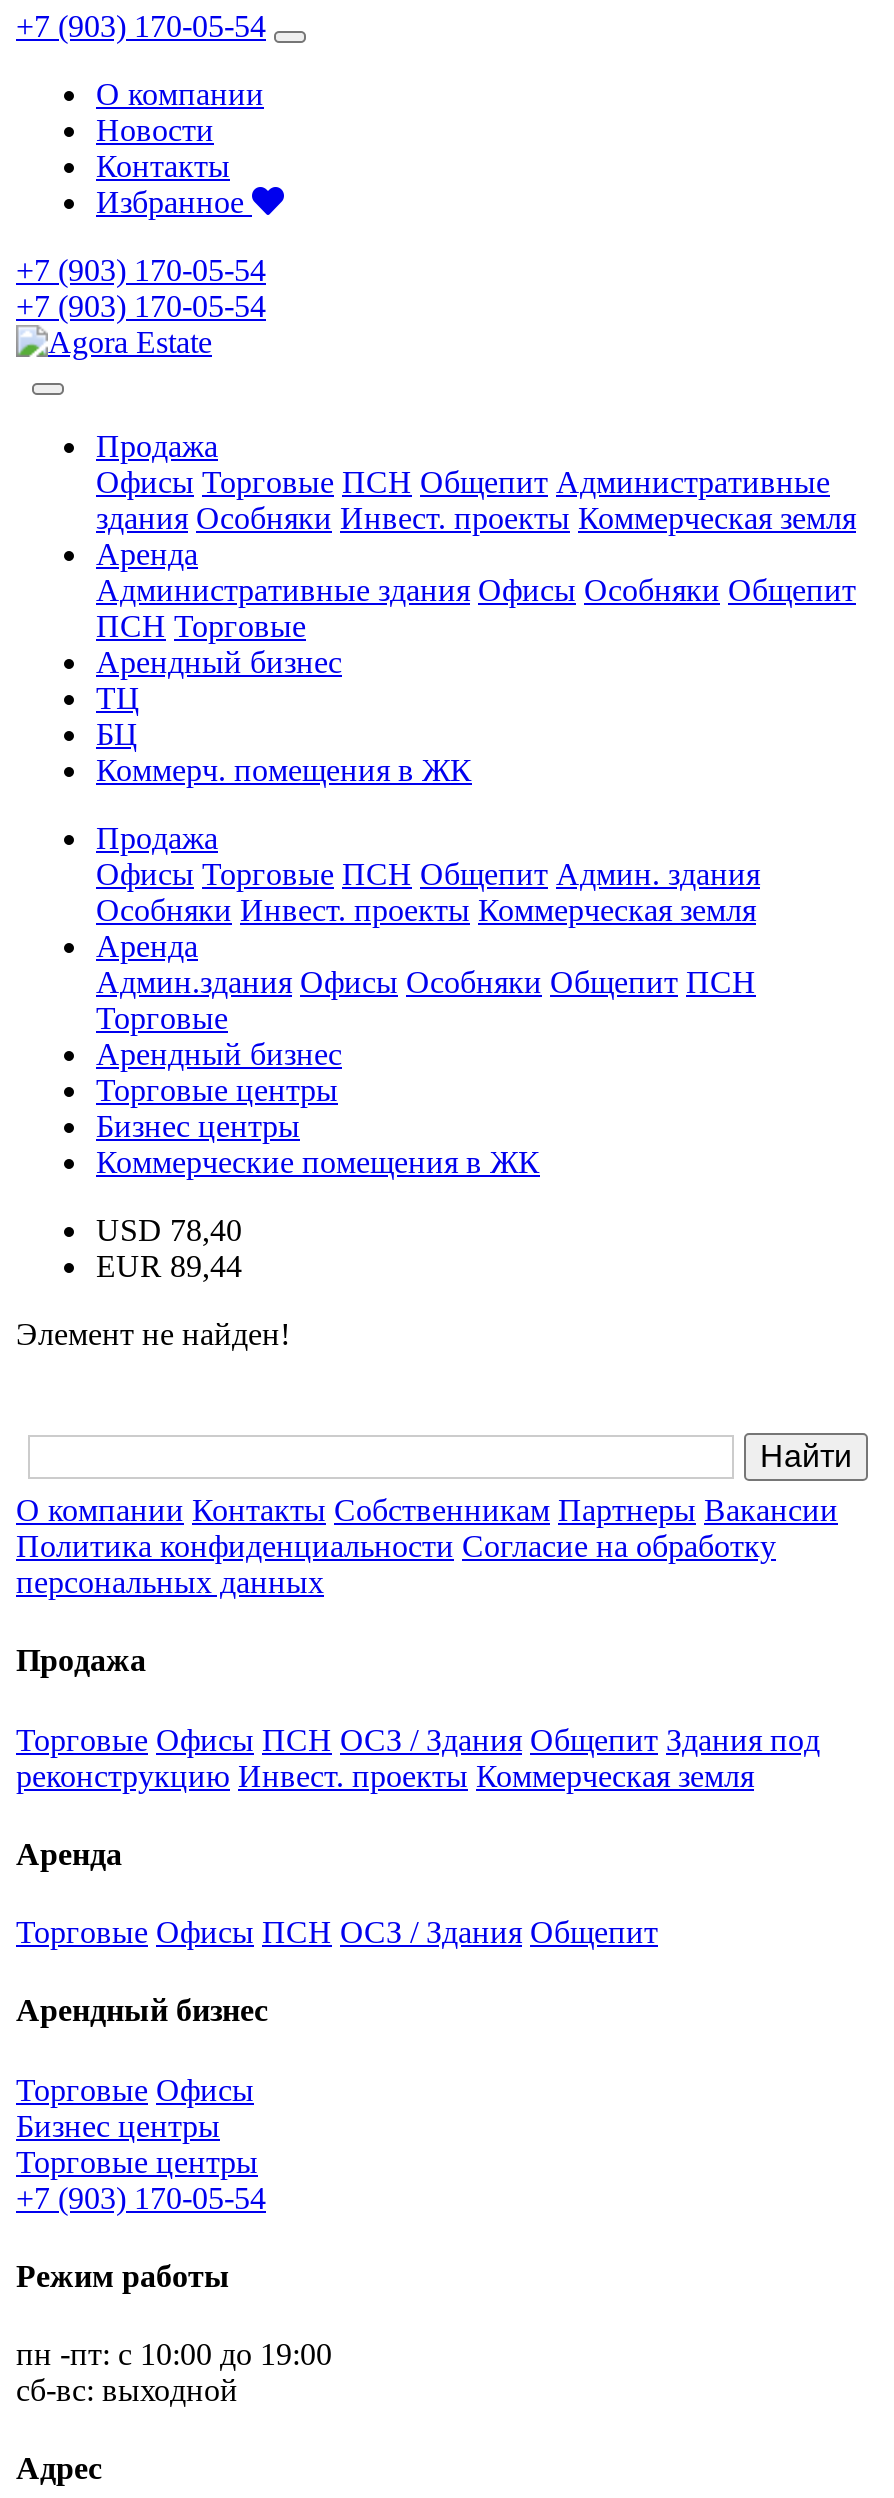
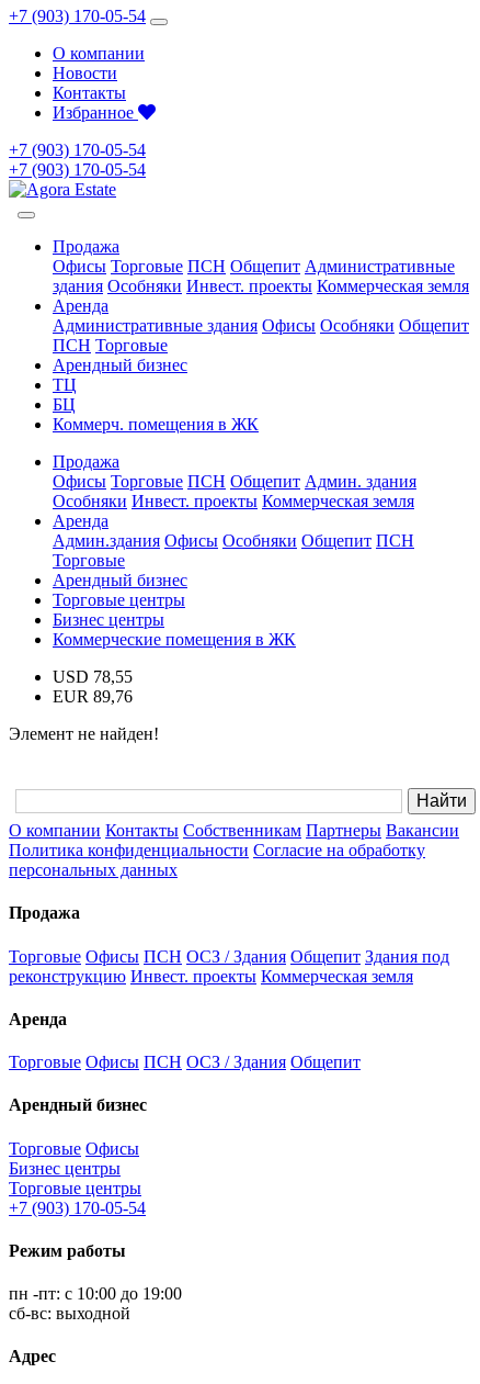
[96,1213,242,1247] USD 78,40 -> [53,667,133,686] USD 78,55
[96,1249,242,1283] EUR 89,44 -> [53,687,133,706] EUR 89,76

